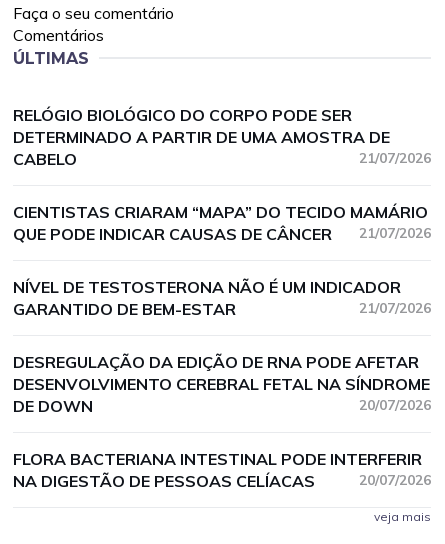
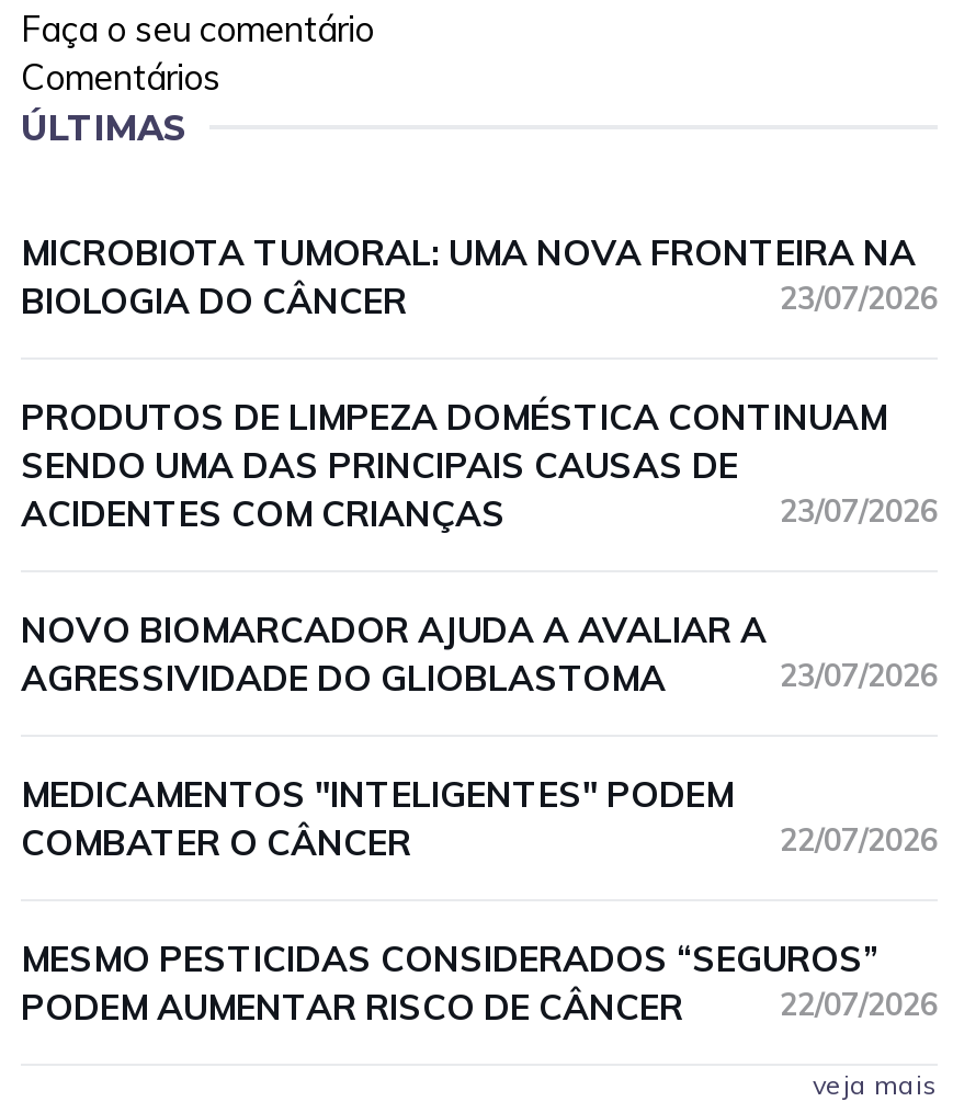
[13,105,431,169] RELÓGIO BIOLÓGICO DO CORPO PODE SER | DETERMINADO A PARTIR DE UMA AMOSTRA DE | CABELO | 21/07/2026 -> [21,230,938,322] MICROBIOTA TUMORAL: UMA NOVA FRONTEIRA NA | BIOLOGIA DO CÂNCER | 23/07/2026
[13,202,431,244] CIENTISTAS CRIARAM “MAPA” DO TECIDO MAMÁRIO | QUE PODE INDICAR CAUSAS DE CÂNCER | 21/07/2026 -> [21,395,938,535] PRODUTOS DE LIMPEZA DOMÉSTICA CONTINUAM | SENDO UMA DAS PRINCIPAIS CAUSAS DE | ACIDENTES COM CRIANÇAS | 23/07/2026
[13,277,431,319] NÍVEL DE TESTOSTERONA NÃO É UM INDICADOR | GARANTIDO DE BEM-ESTAR | 21/07/2026 -> [21,607,938,700] NOVO BIOMARCADOR AJUDA A AVALIAR A | AGRESSIVIDADE DO GLIOBLASTOMA | 23/07/2026
[13,352,431,416] DESREGULAÇÃO DA EDIÇÃO DE RNA PODE AFETAR | DESENVOLVIMENTO CEREBRAL FETAL NA SÍNDROME | DE DOWN | 20/07/2026 -> [21,772,938,864] MEDICAMENTOS "INTELIGENTES" PODEM | COMBATER O CÂNCER | 22/07/2026
[13,449,431,491] FLORA BACTERIANA INTESTINAL PODE INTERFERIR | NA DIGESTÃO DE PESSOAS CELÍACAS | 20/07/2026 -> [21,936,938,1029] MESMO PESTICIDAS CONSIDERADOS “SEGUROS” | PODEM AUMENTAR RISCO DE CÂNCER | 22/07/2026

